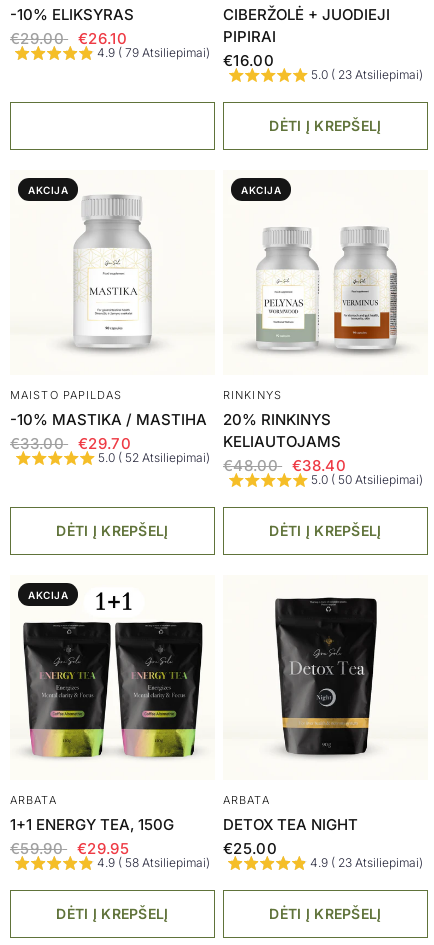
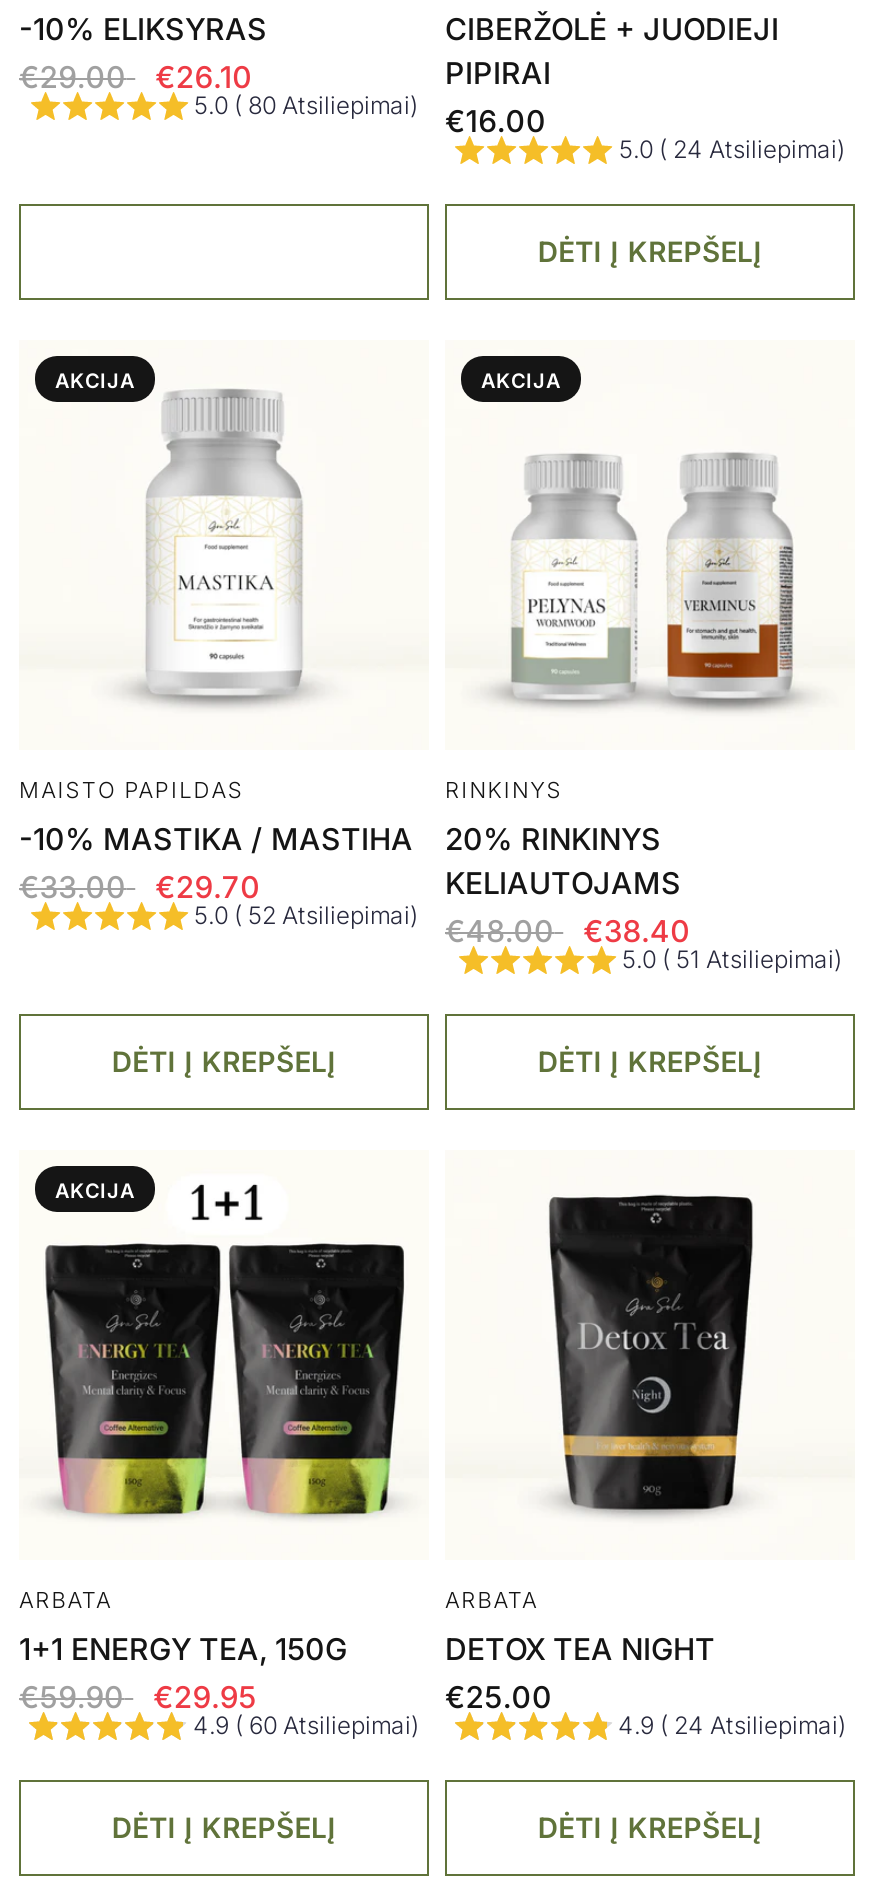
[97,45,210,60] 4.9 ( 79 Atsiliepimai) -> [194,91,418,121] 5.0 ( 80 Atsiliepimai)
[310,67,422,82] 5.0 ( 23 Atsiliepimai) -> [619,135,845,165] 5.0 ( 24 Atsiliepimai)
[310,472,422,487] 5.0 ( 50 Atsiliepimai) -> [622,945,842,975] 5.0 ( 51 Atsiliepimai)
[97,855,210,870] 4.9 ( 58 Atsiliepimai) -> [193,1711,419,1741] 4.9 ( 60 Atsiliepimai)
[310,855,423,870] 4.9 ( 23 Atsiliepimai) -> [618,1711,846,1741] 4.9 ( 24 Atsiliepimai)

